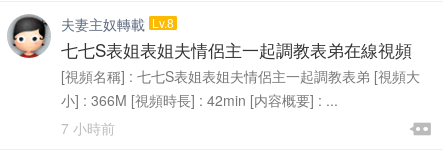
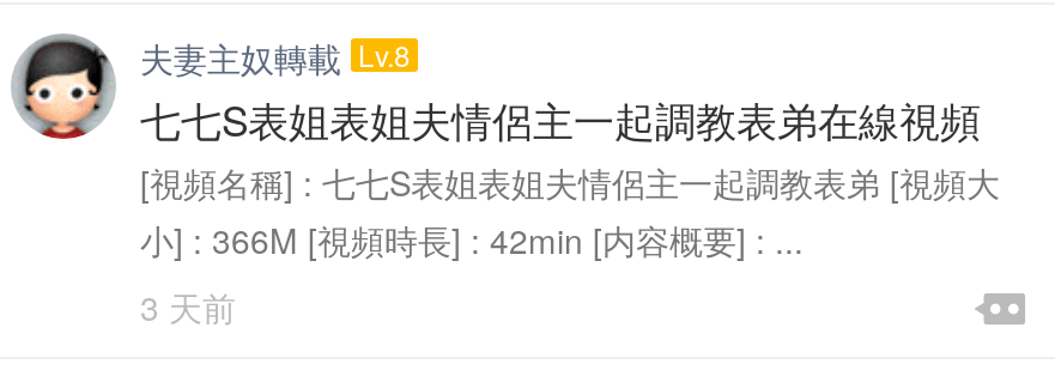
[61,118,115,138] 7 小時前 -> [140,283,236,330] 3 天前

